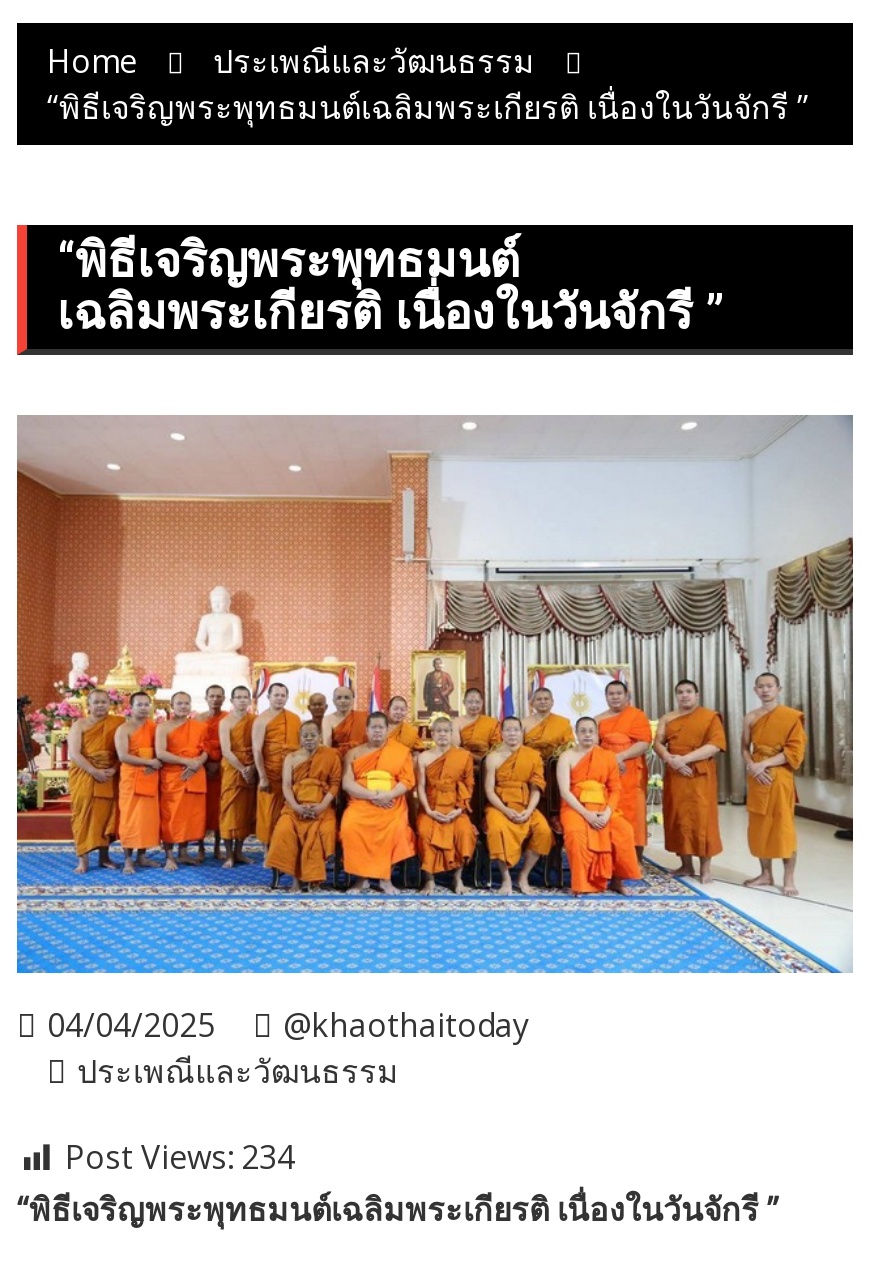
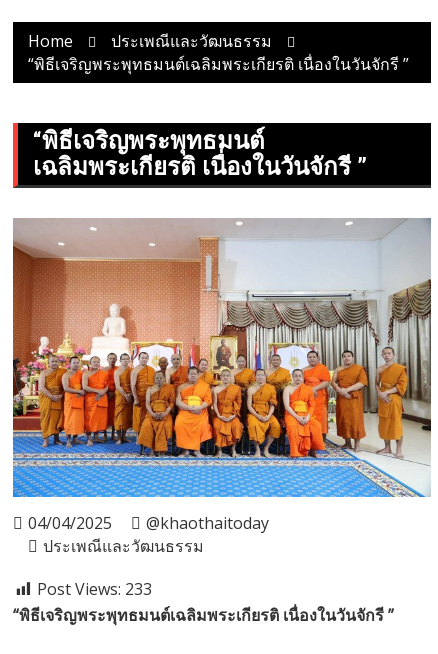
[65,1135,295,1179] Post Views: 234 -> [37,578,152,600] Post Views: 233

